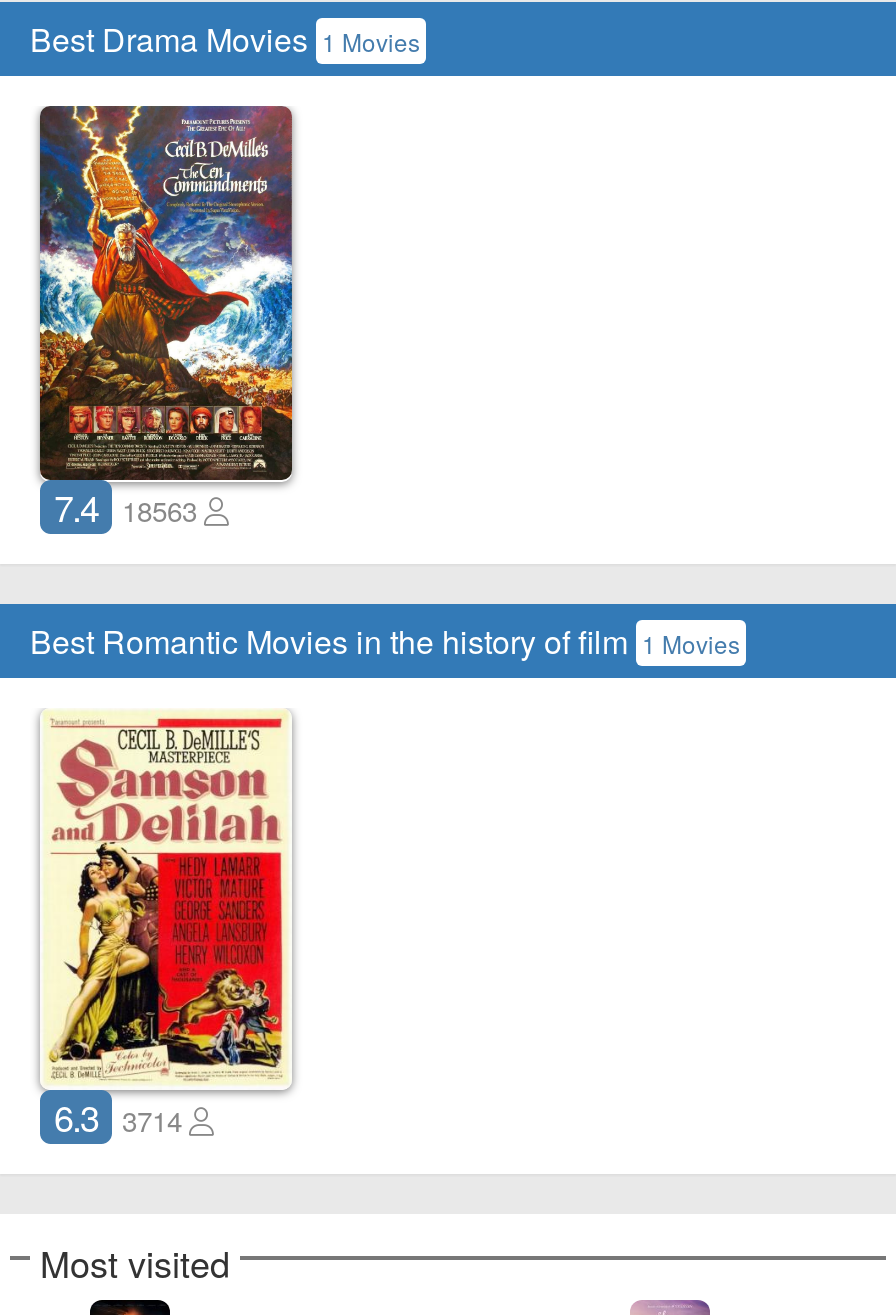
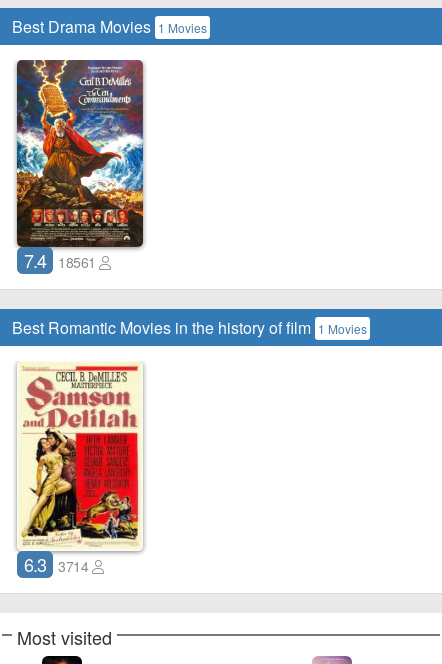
[54,481,204,533] 7.4 18563 -> [24,247,99,273] 7.4 18561

